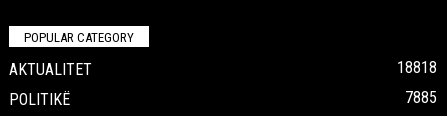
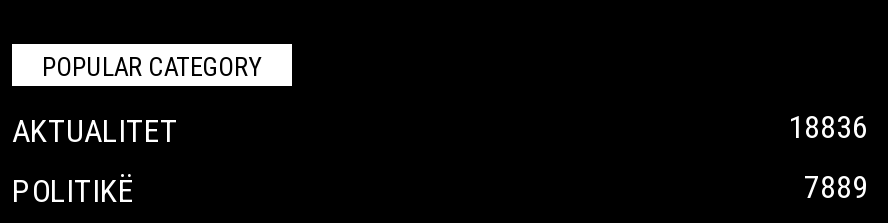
[397,58,437,77] 18818 -> [788,109,868,147] 18836
[405,88,437,107] 7885 -> [804,169,868,207] 7889

